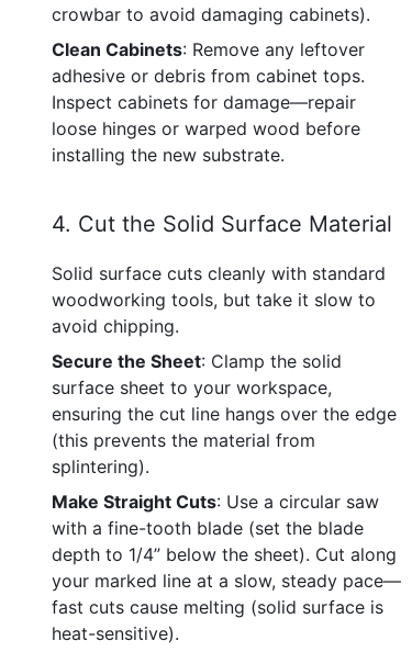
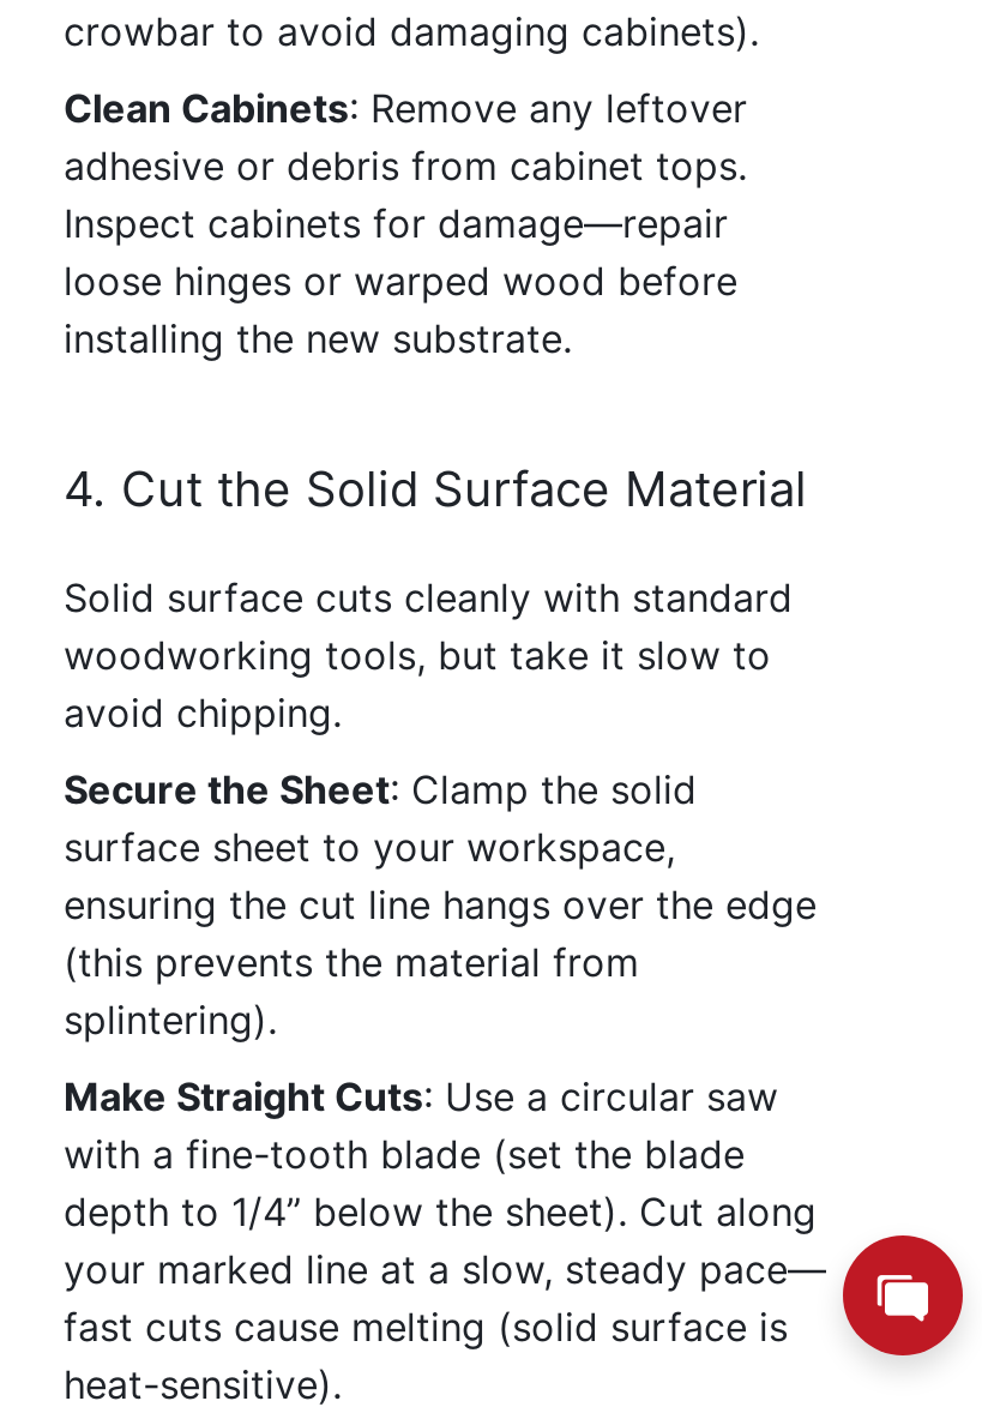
none -> [838,1233,968,1367] [image]

